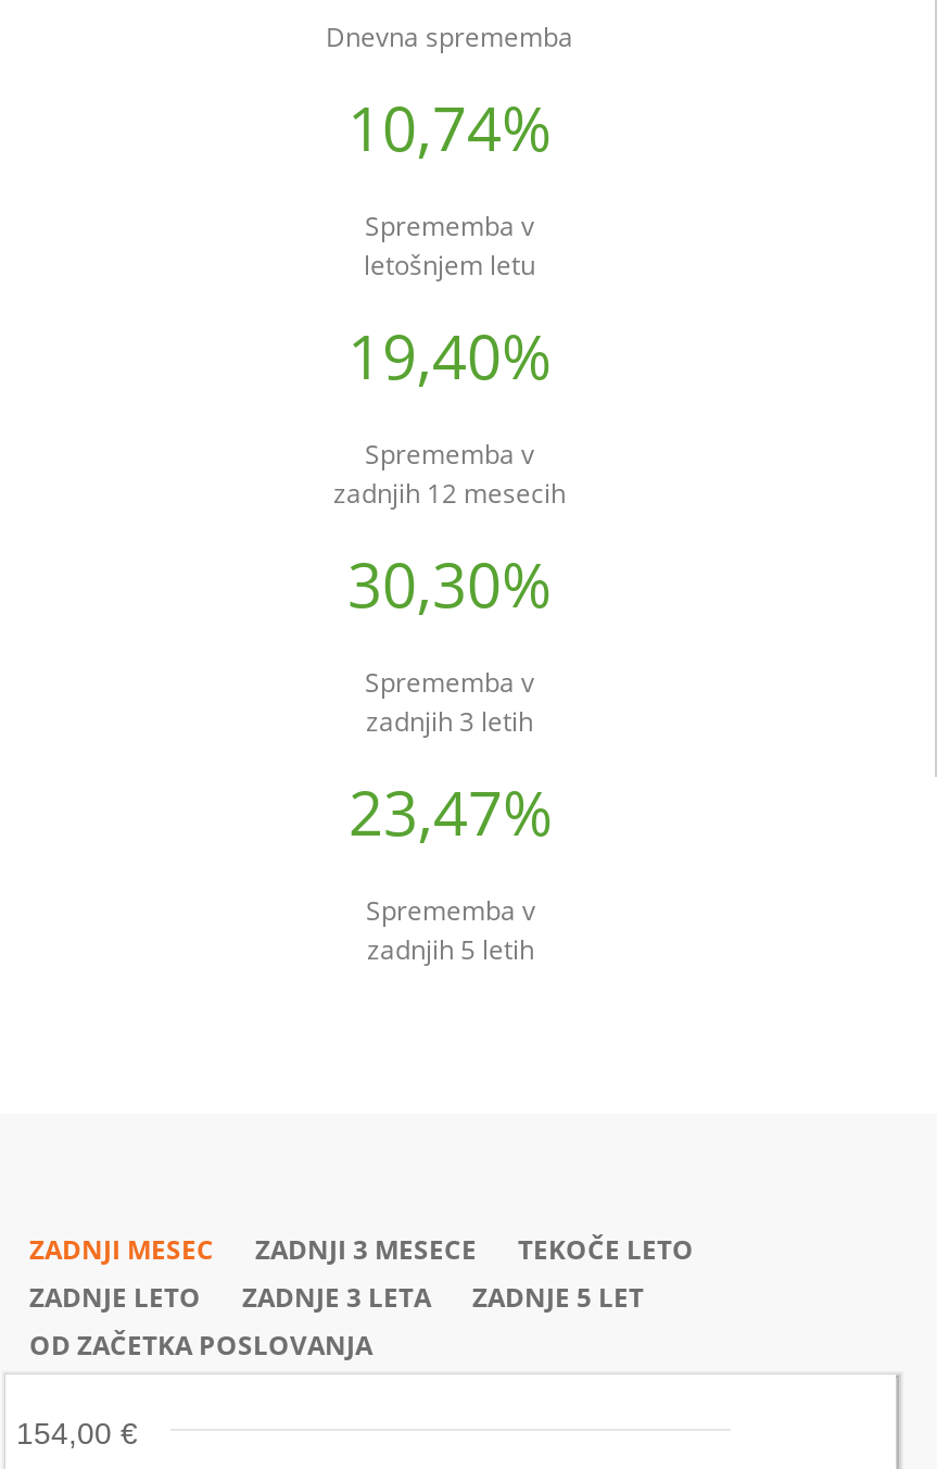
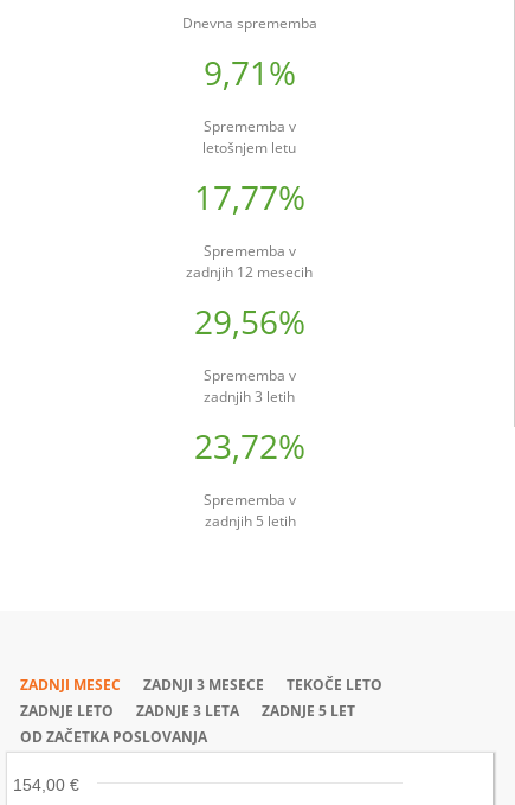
[347,86,552,168] 10,74% -> [203,50,295,95] 9,71%
[347,314,552,397] 19,40% -> [194,174,305,219] 17,77%
[347,542,552,625] 30,30% -> [194,299,305,344] 29,56%
[349,770,553,853] 23,47% -> [194,423,305,468] 23,72%

